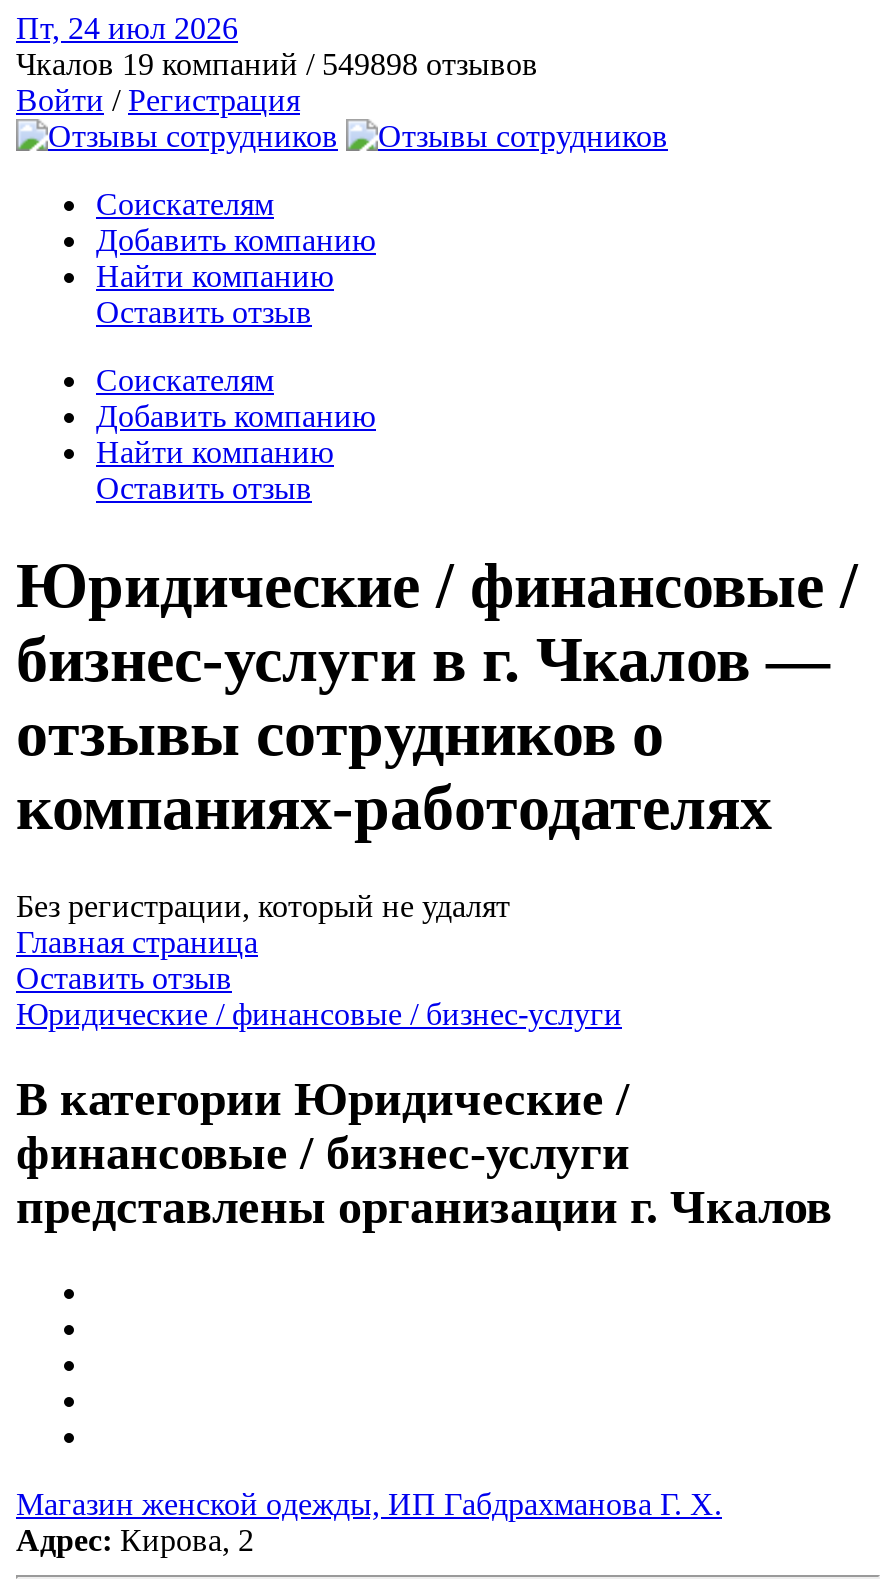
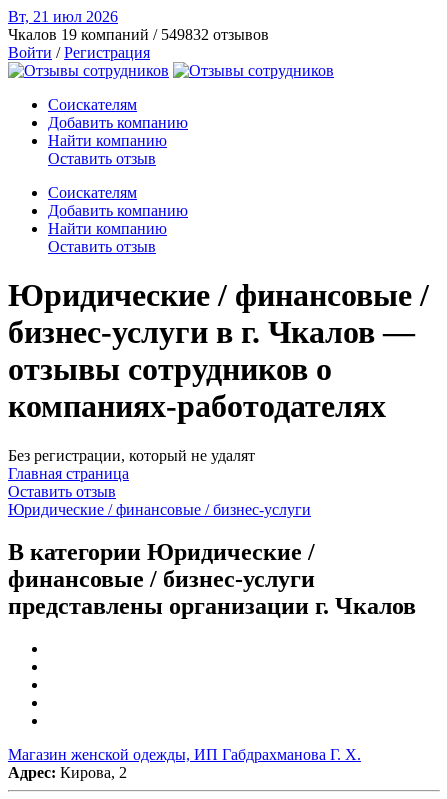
[16,11,238,45] Пт, 24 июл 2026 -> [8,8,118,25] Вт, 21 июл 2026
[16,47,538,81] Чкалов 19 компаний / 549898 отзывов -> [8,26,269,43] Чкалов 19 компаний / 549832 отзывов

